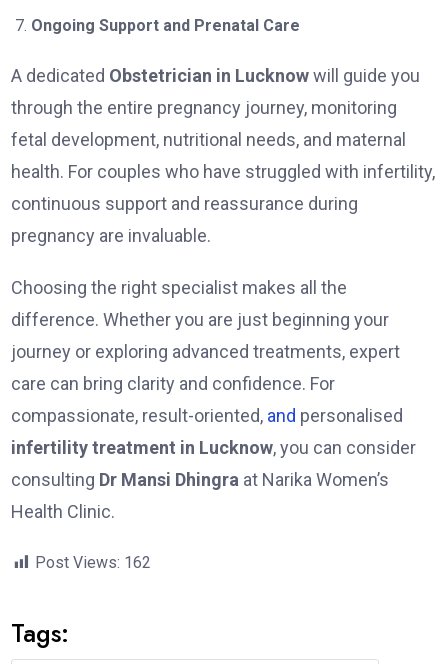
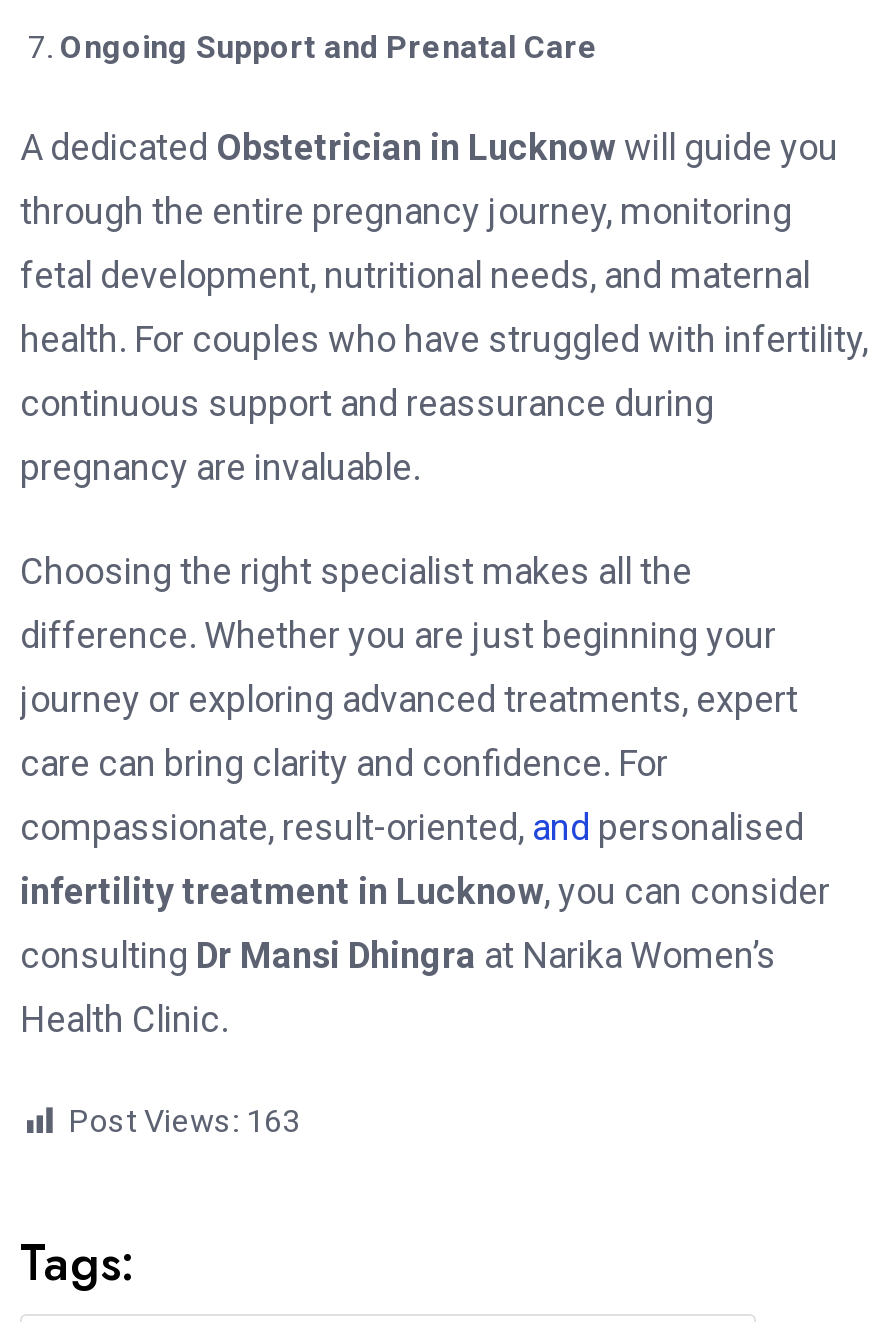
[35,553,151,572] Post Views: 162 -> [68,1102,300,1140] Post Views: 163

